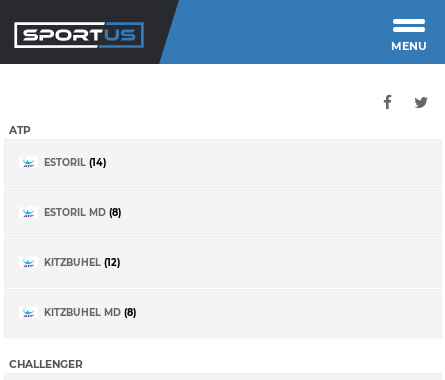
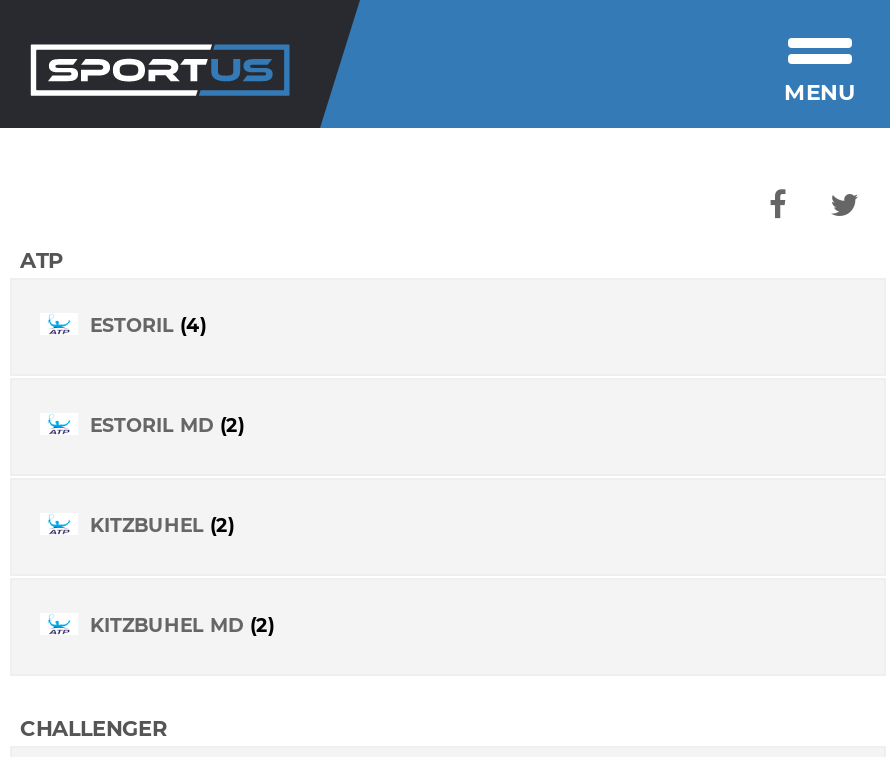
[41,157,106,168] ESTORIL (14) -> [84,314,206,336] ESTORIL (4)
[41,207,121,218] ESTORIL MD (8) -> [84,414,244,436] ESTORIL MD (2)
[41,257,120,268] KITZBUHEL (12) -> [84,514,234,536] KITZBUHEL (2)
[41,307,136,318] KITZBUHEL MD (8) -> [84,614,274,636] KITZBUHEL MD (2)

